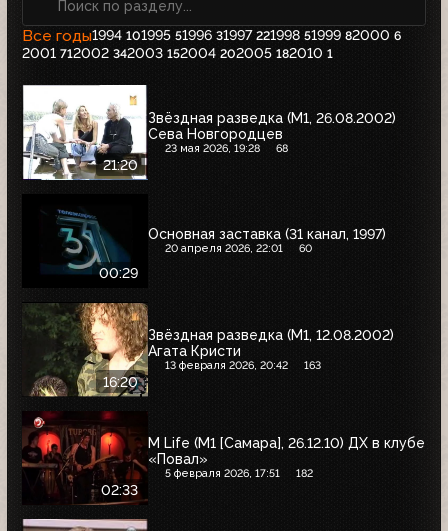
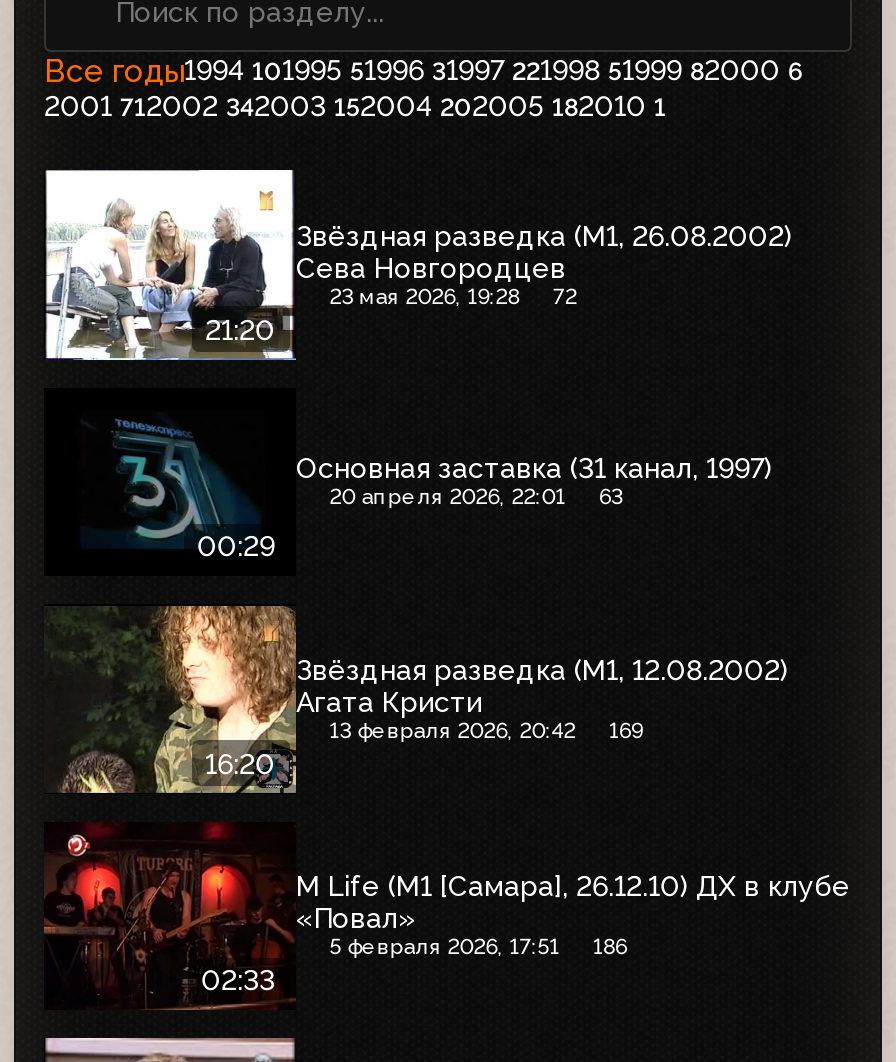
[165,142,288,155] 23 мая 2026, 19:28 68 -> [329,284,577,310] 23 мая 2026, 19:28 72
[165,242,312,255] 20 апреля 2026, 22:01 60 -> [329,485,623,511] 20 апреля 2026, 22:01 63
[165,359,321,372] 13 февраля 2026, 20:42 163 -> [329,718,643,744] 13 февраля 2026, 20:42 169
[165,467,313,480] 5 февраля 2026, 17:51 182 -> [329,935,627,961] 5 февраля 2026, 17:51 186

